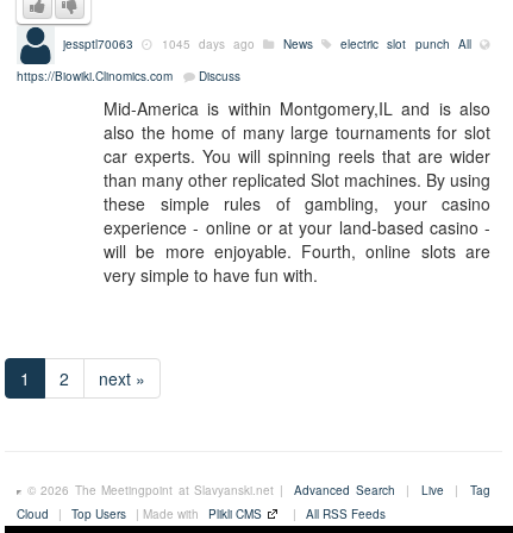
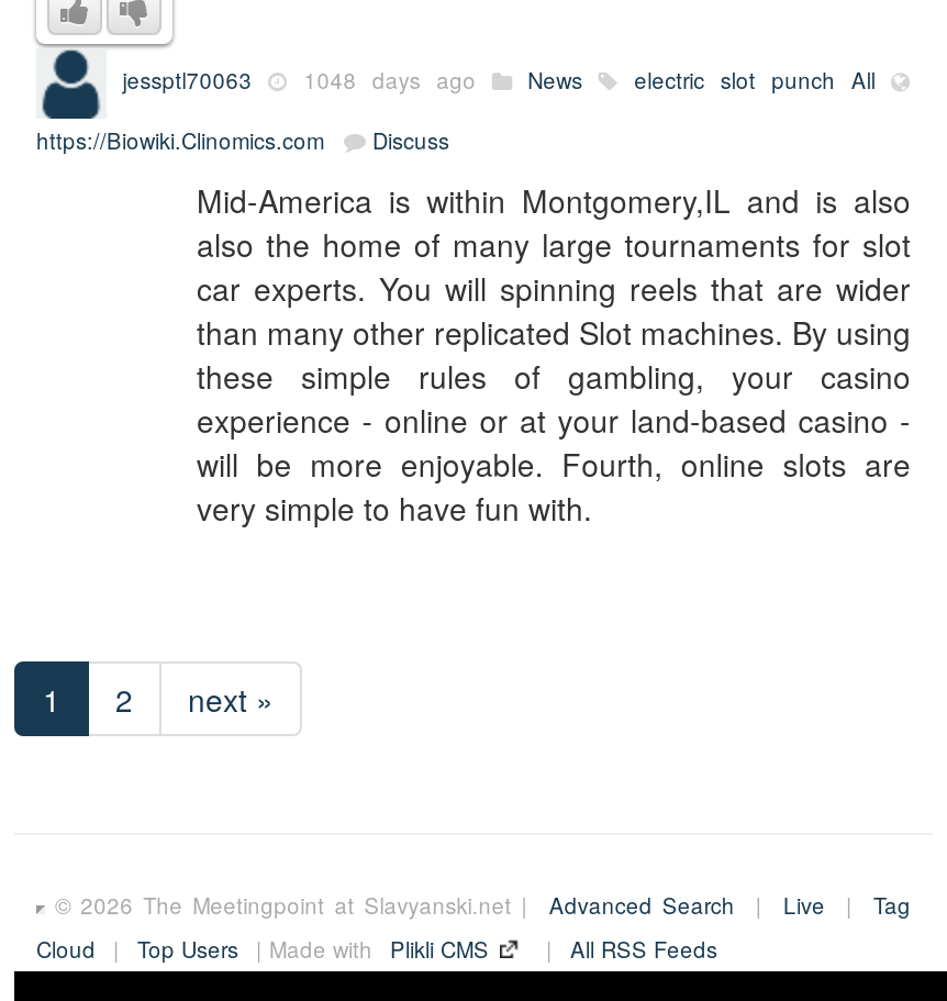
[63,36,471,52] jessptl70063 1045 days ago News electric slot punch All -> [122,66,875,97] jessptl70063 1048 days ago News electric slot punch All

